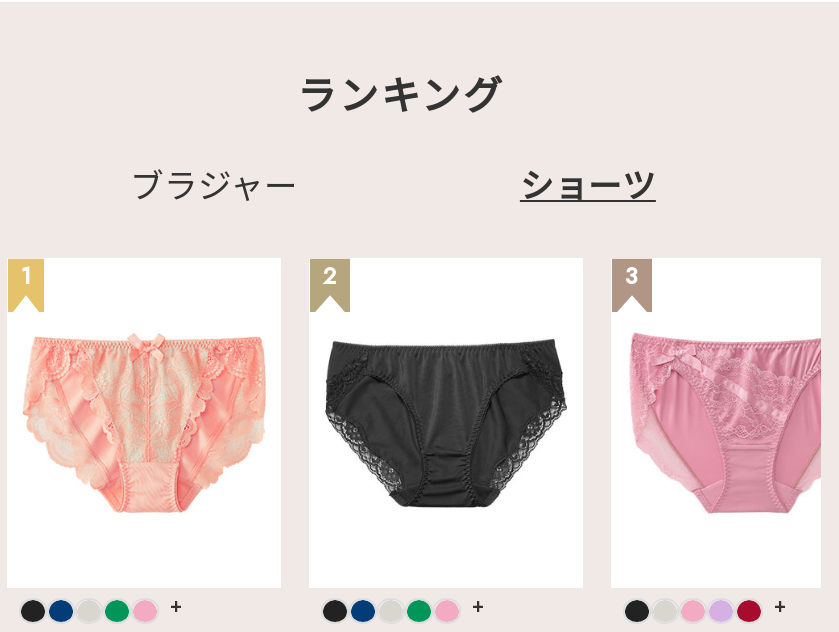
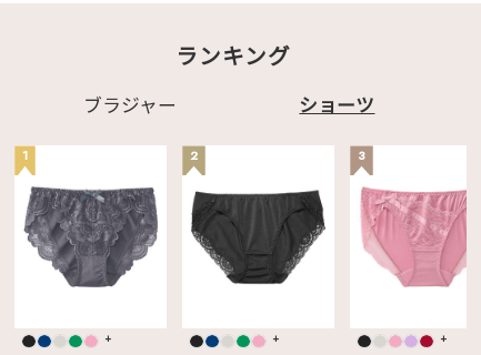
[23,334,267,514] [image] -> [23,185,159,288] [image]

